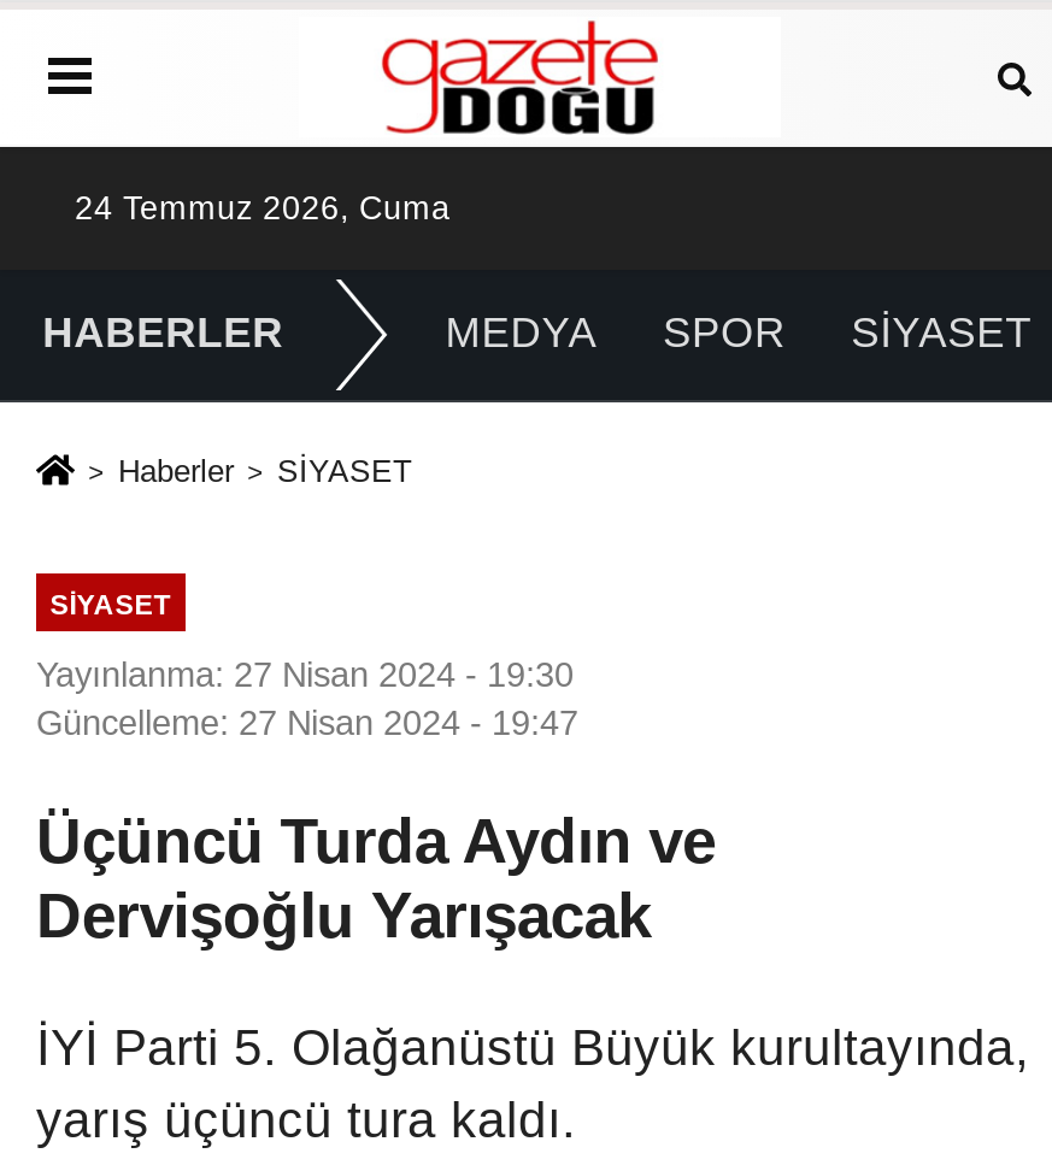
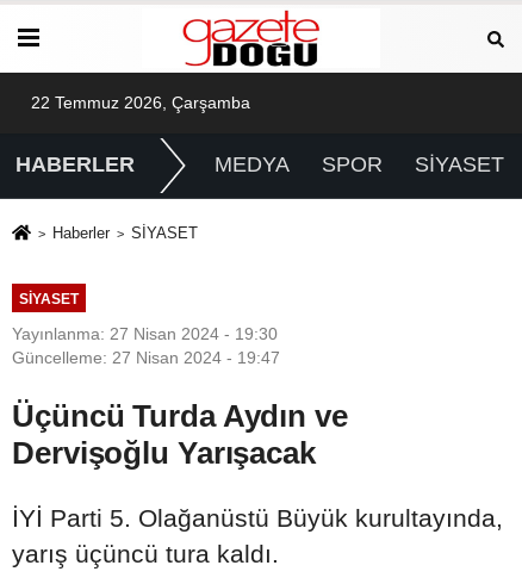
[75,190,451,226] 24 Temmuz 2026, Cuma -> [31,94,250,112] 22 Temmuz 2026, Çarşamba

